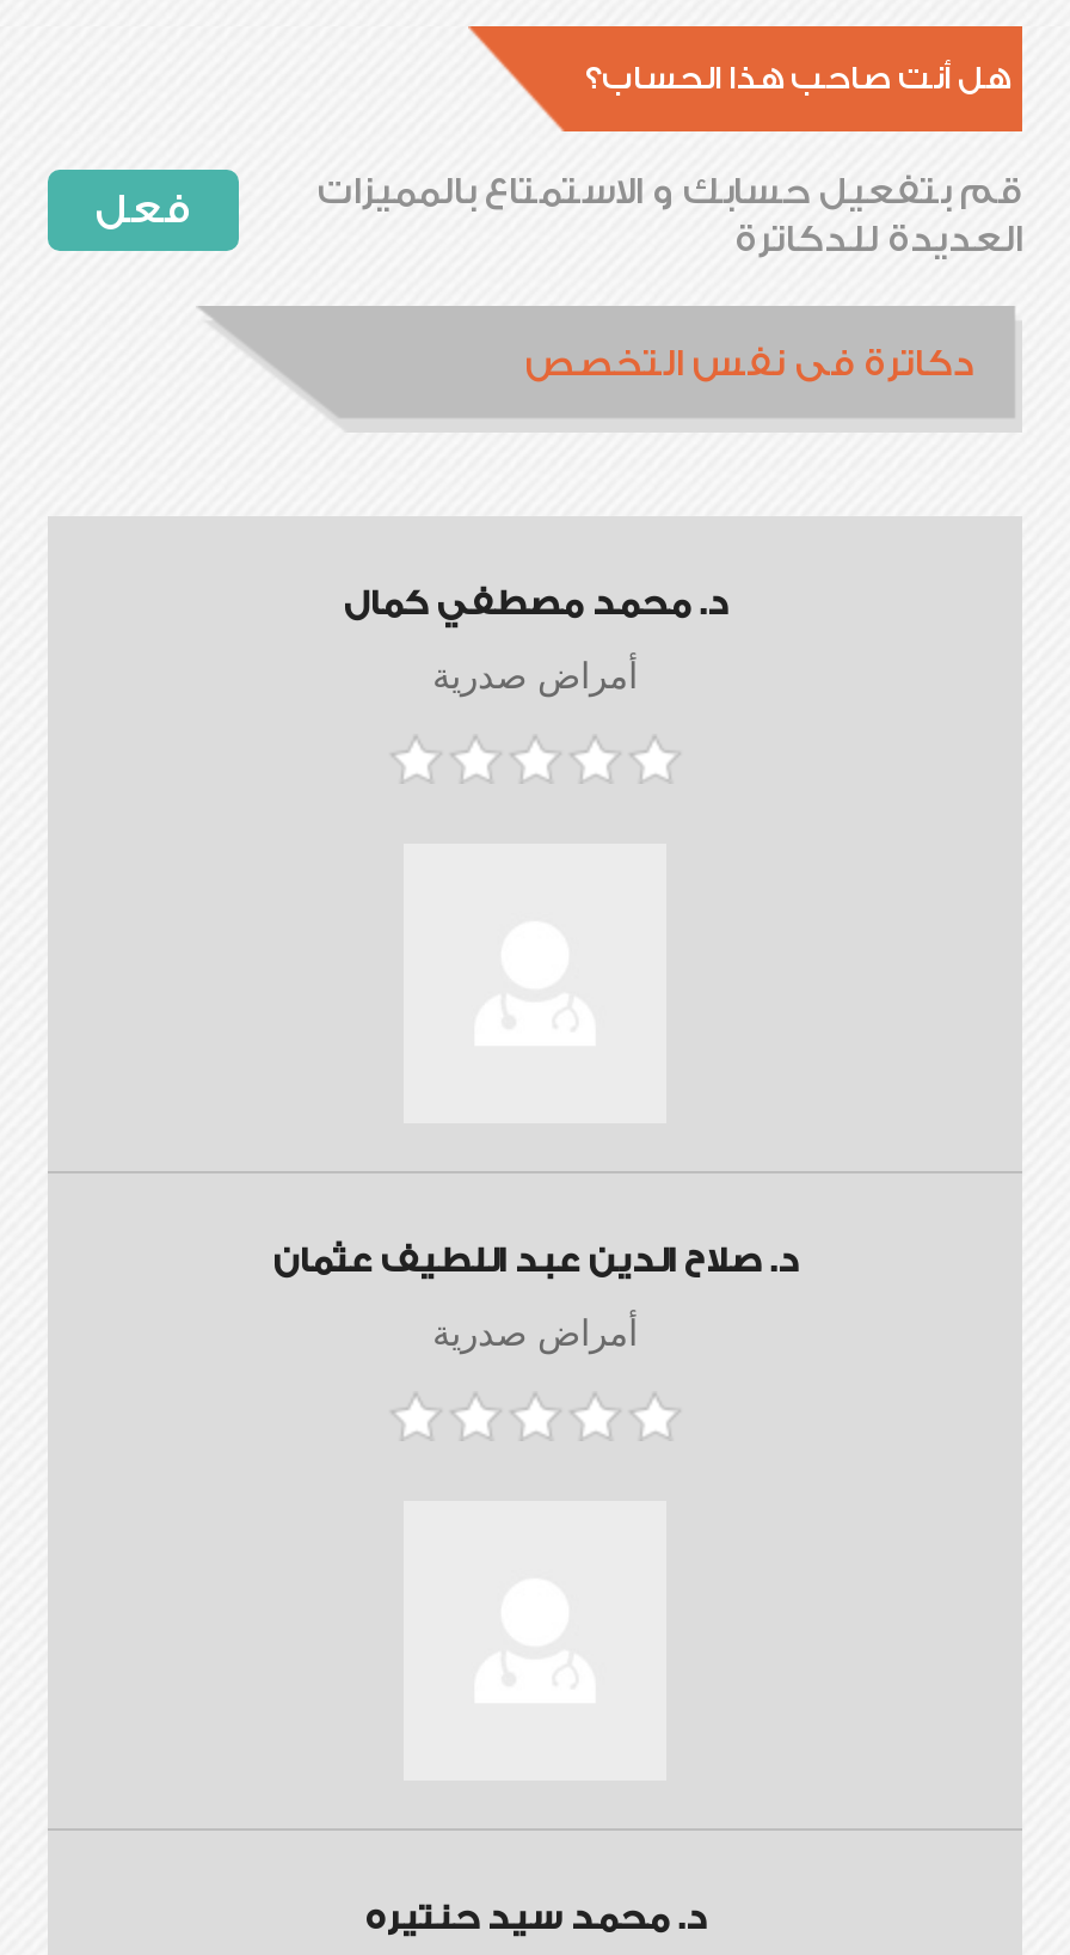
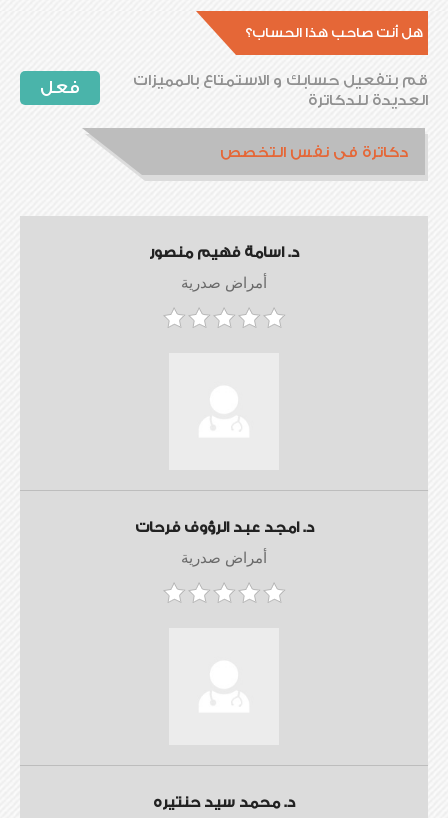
[368,586,750,624] د. محمد مصطفي كمال -> [159,245,309,261] د. اسامة فهيم منصور
[297,1243,820,1281] د. صلاح الدين عبد اللطيف عثمان -> [144,520,323,536] د. امجد عبد الرؤوف فرحات

